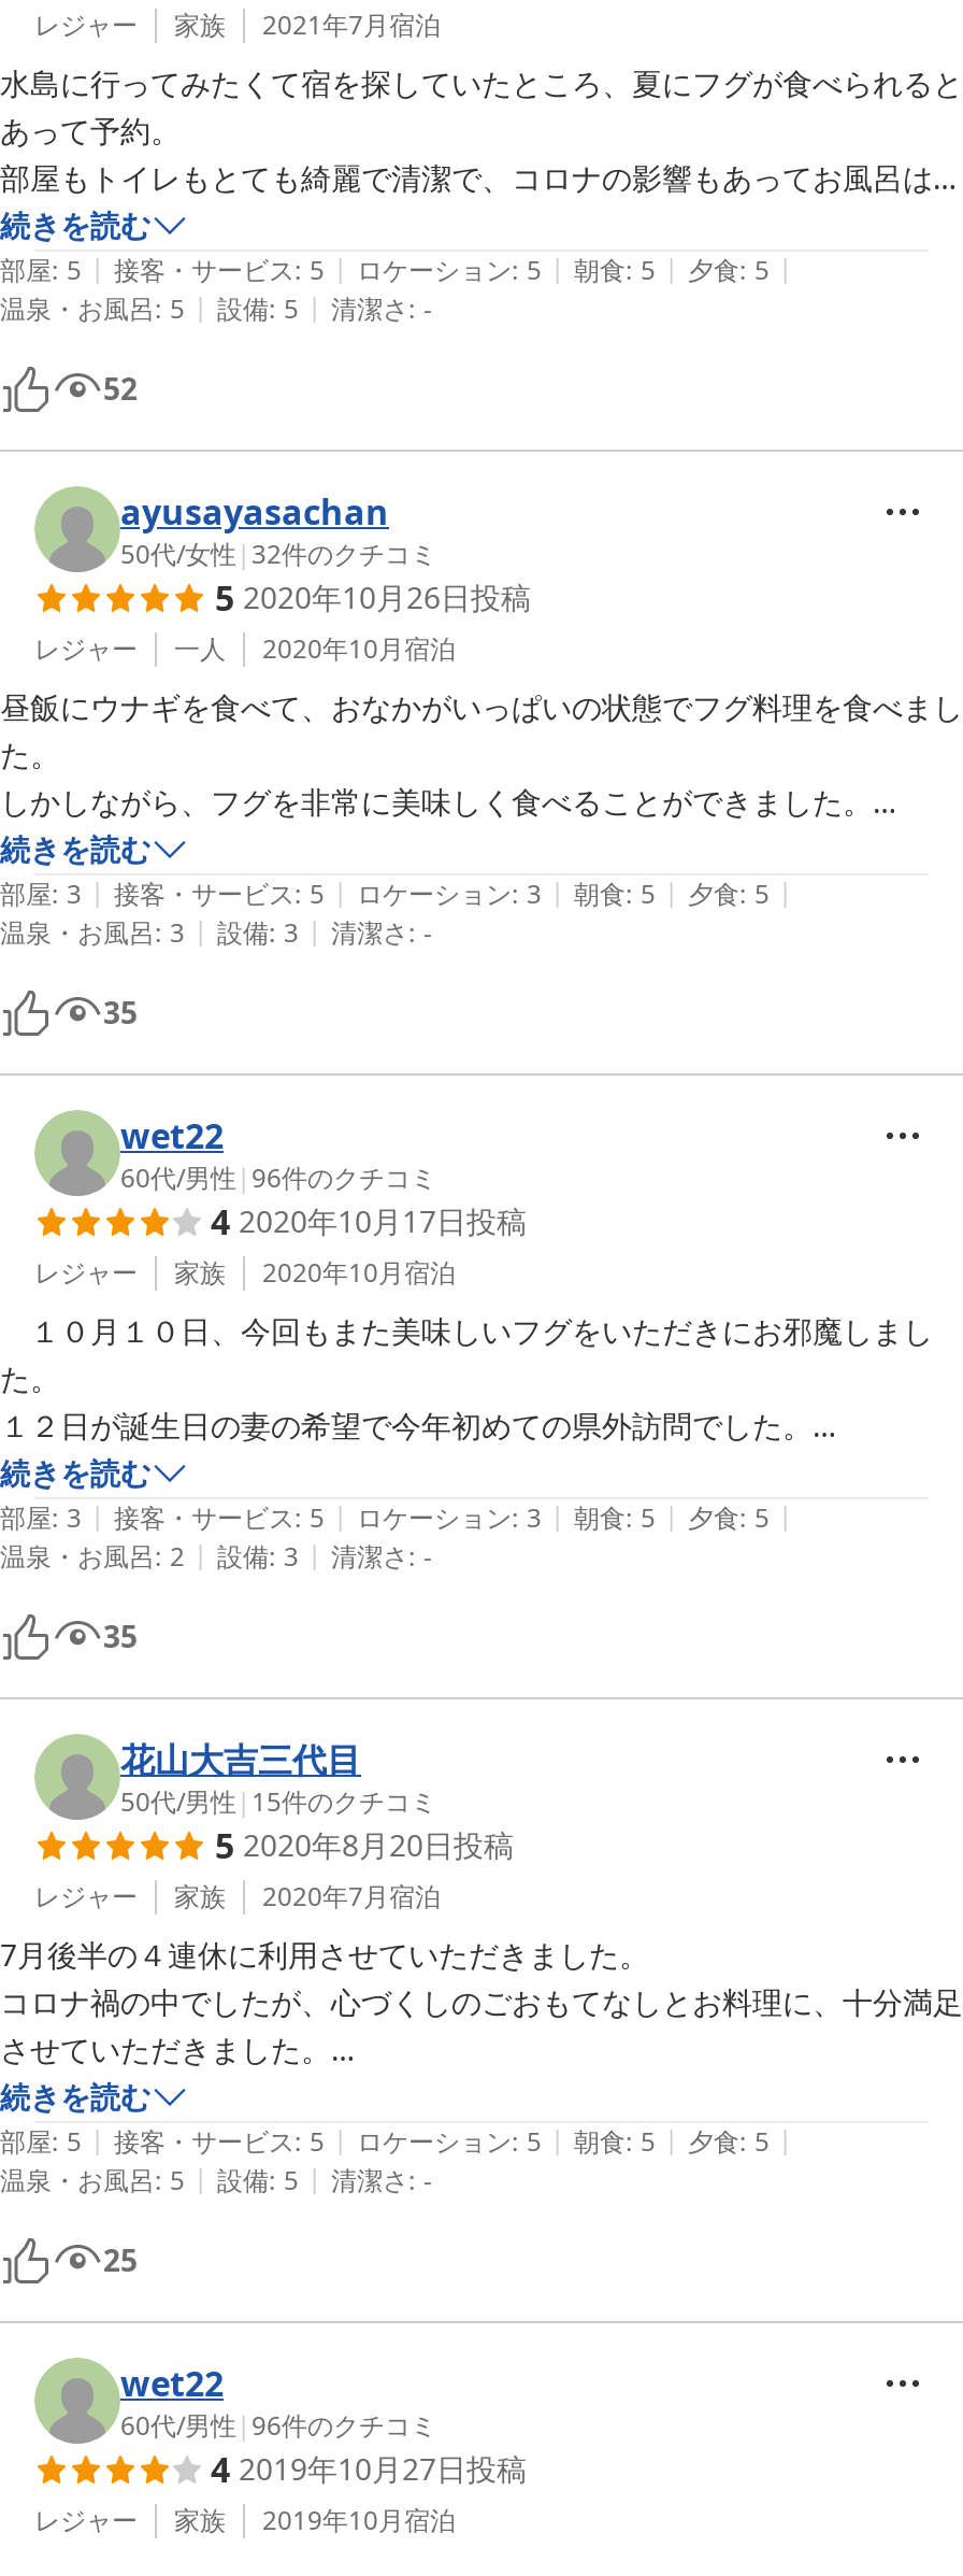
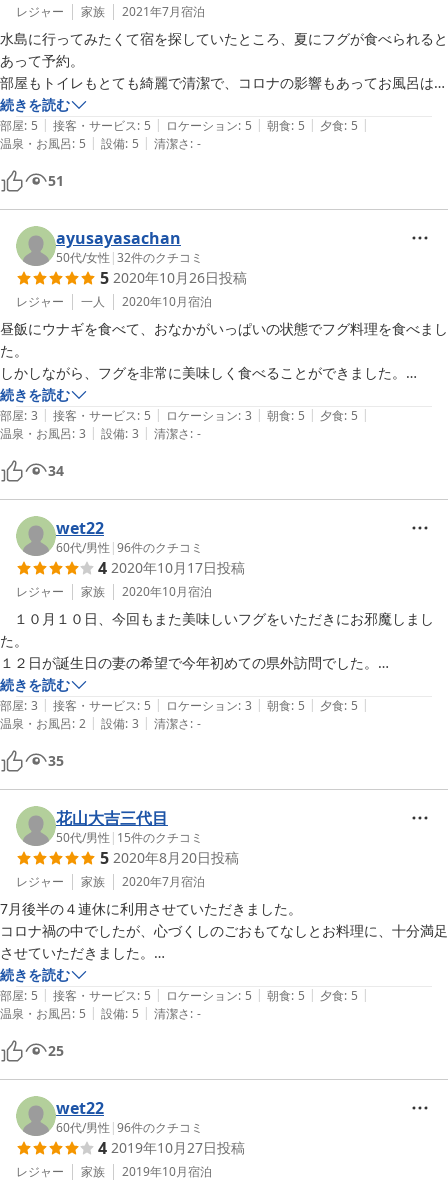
[103,368,138,409] 52 -> [48,171,64,190] 51
[103,992,138,1033] 35 -> [48,461,64,480] 34

